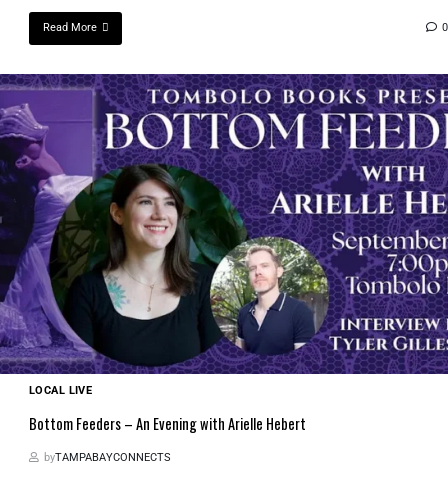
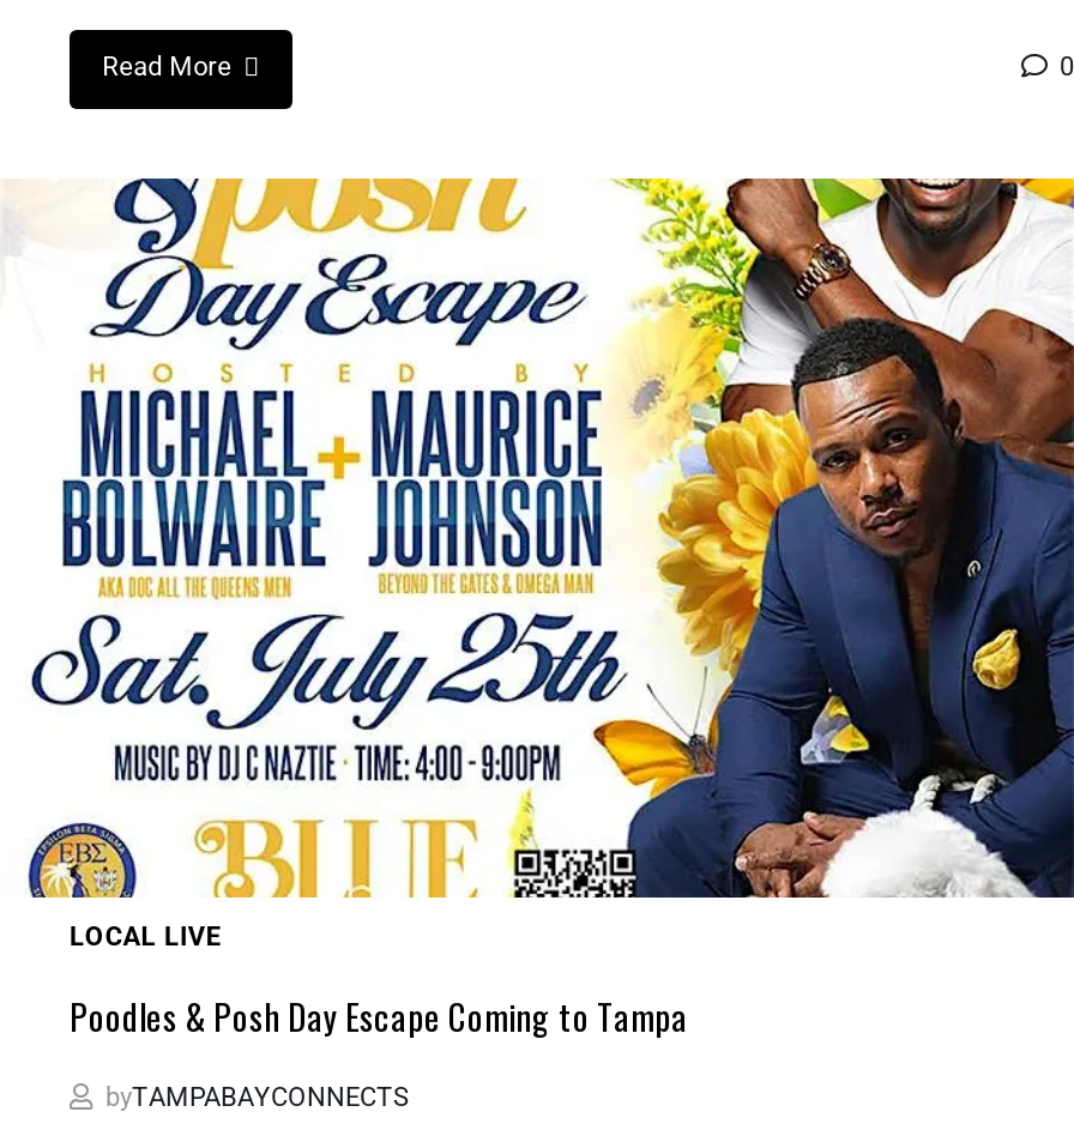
[3,73,445,434] [image] | Bottom Feeders – An Evening with Arielle Hebert -> [7,176,1067,1042] [image] | Poodles & Posh Day Escape Coming to Tampa

